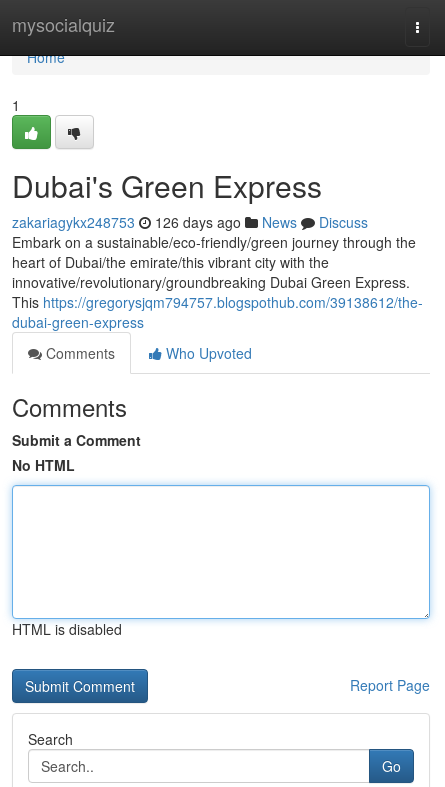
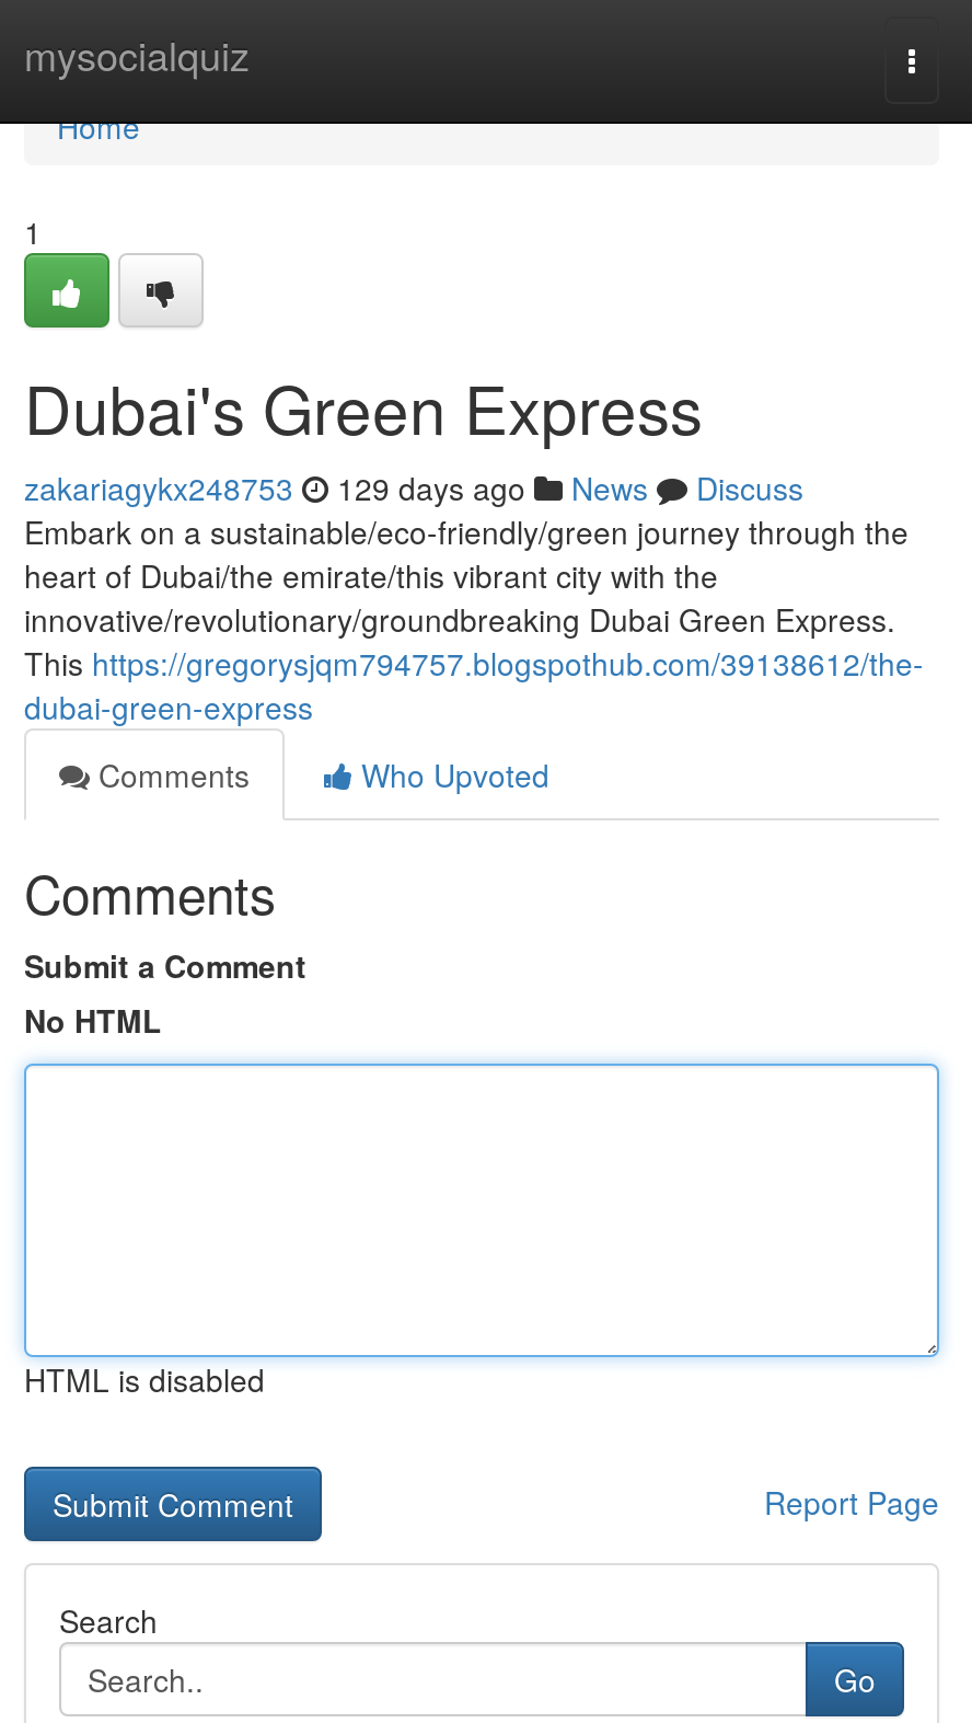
[12,212,368,232] zakariagykx248753 126 days ago News Discuss -> [24,466,803,509] zakariagykx248753 129 days ago News Discuss

